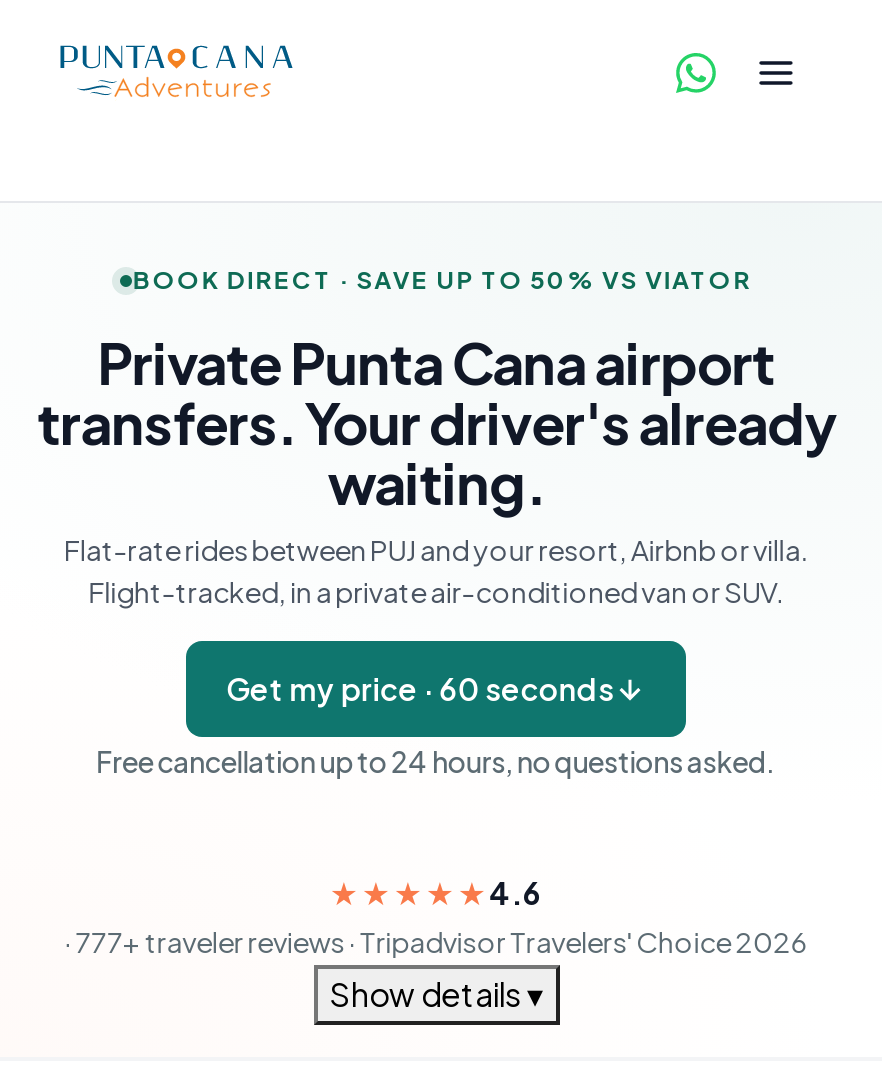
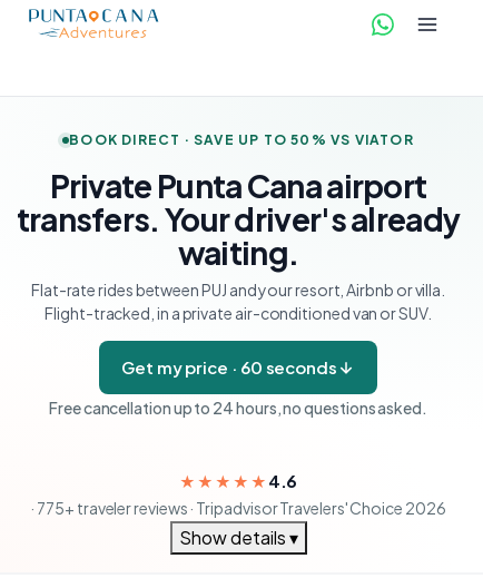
[64,923,808,959] · 777+ traveler reviews · Tripadvisor Travelers' Choice 2026 -> [30,498,446,518] · 775+ traveler reviews · Tripadvisor Travelers' Choice 2026

